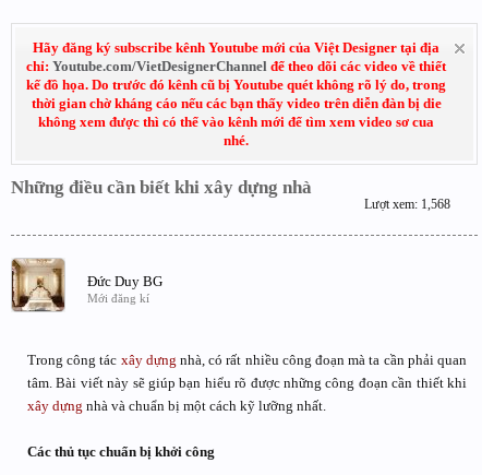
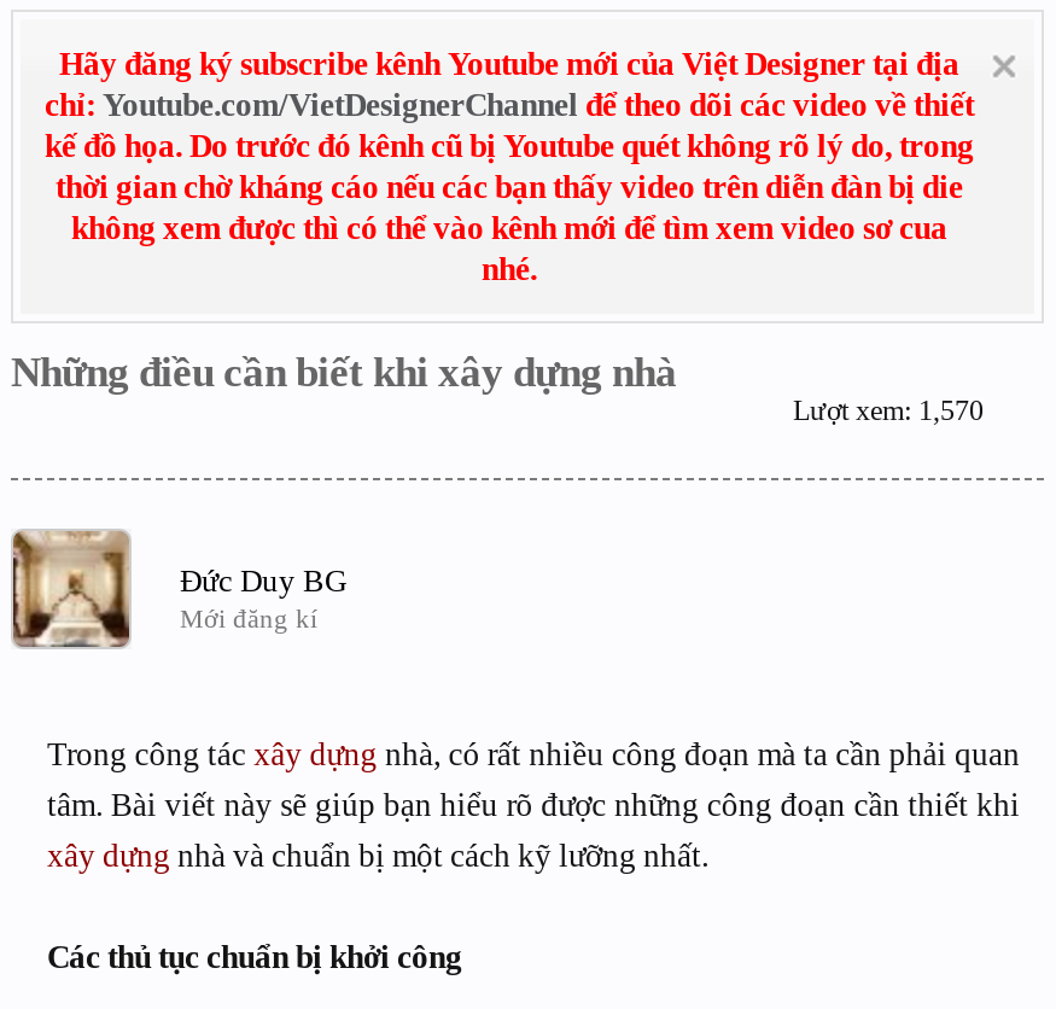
[364,197,450,212] Lượt xem: 1,568 -> [793,393,984,427] Lượt xem: 1,570

